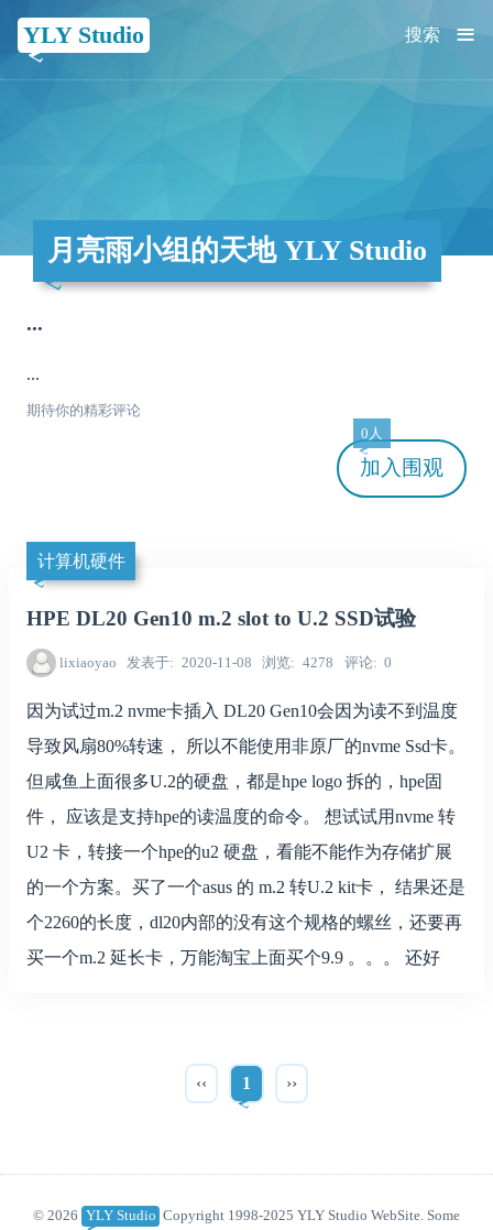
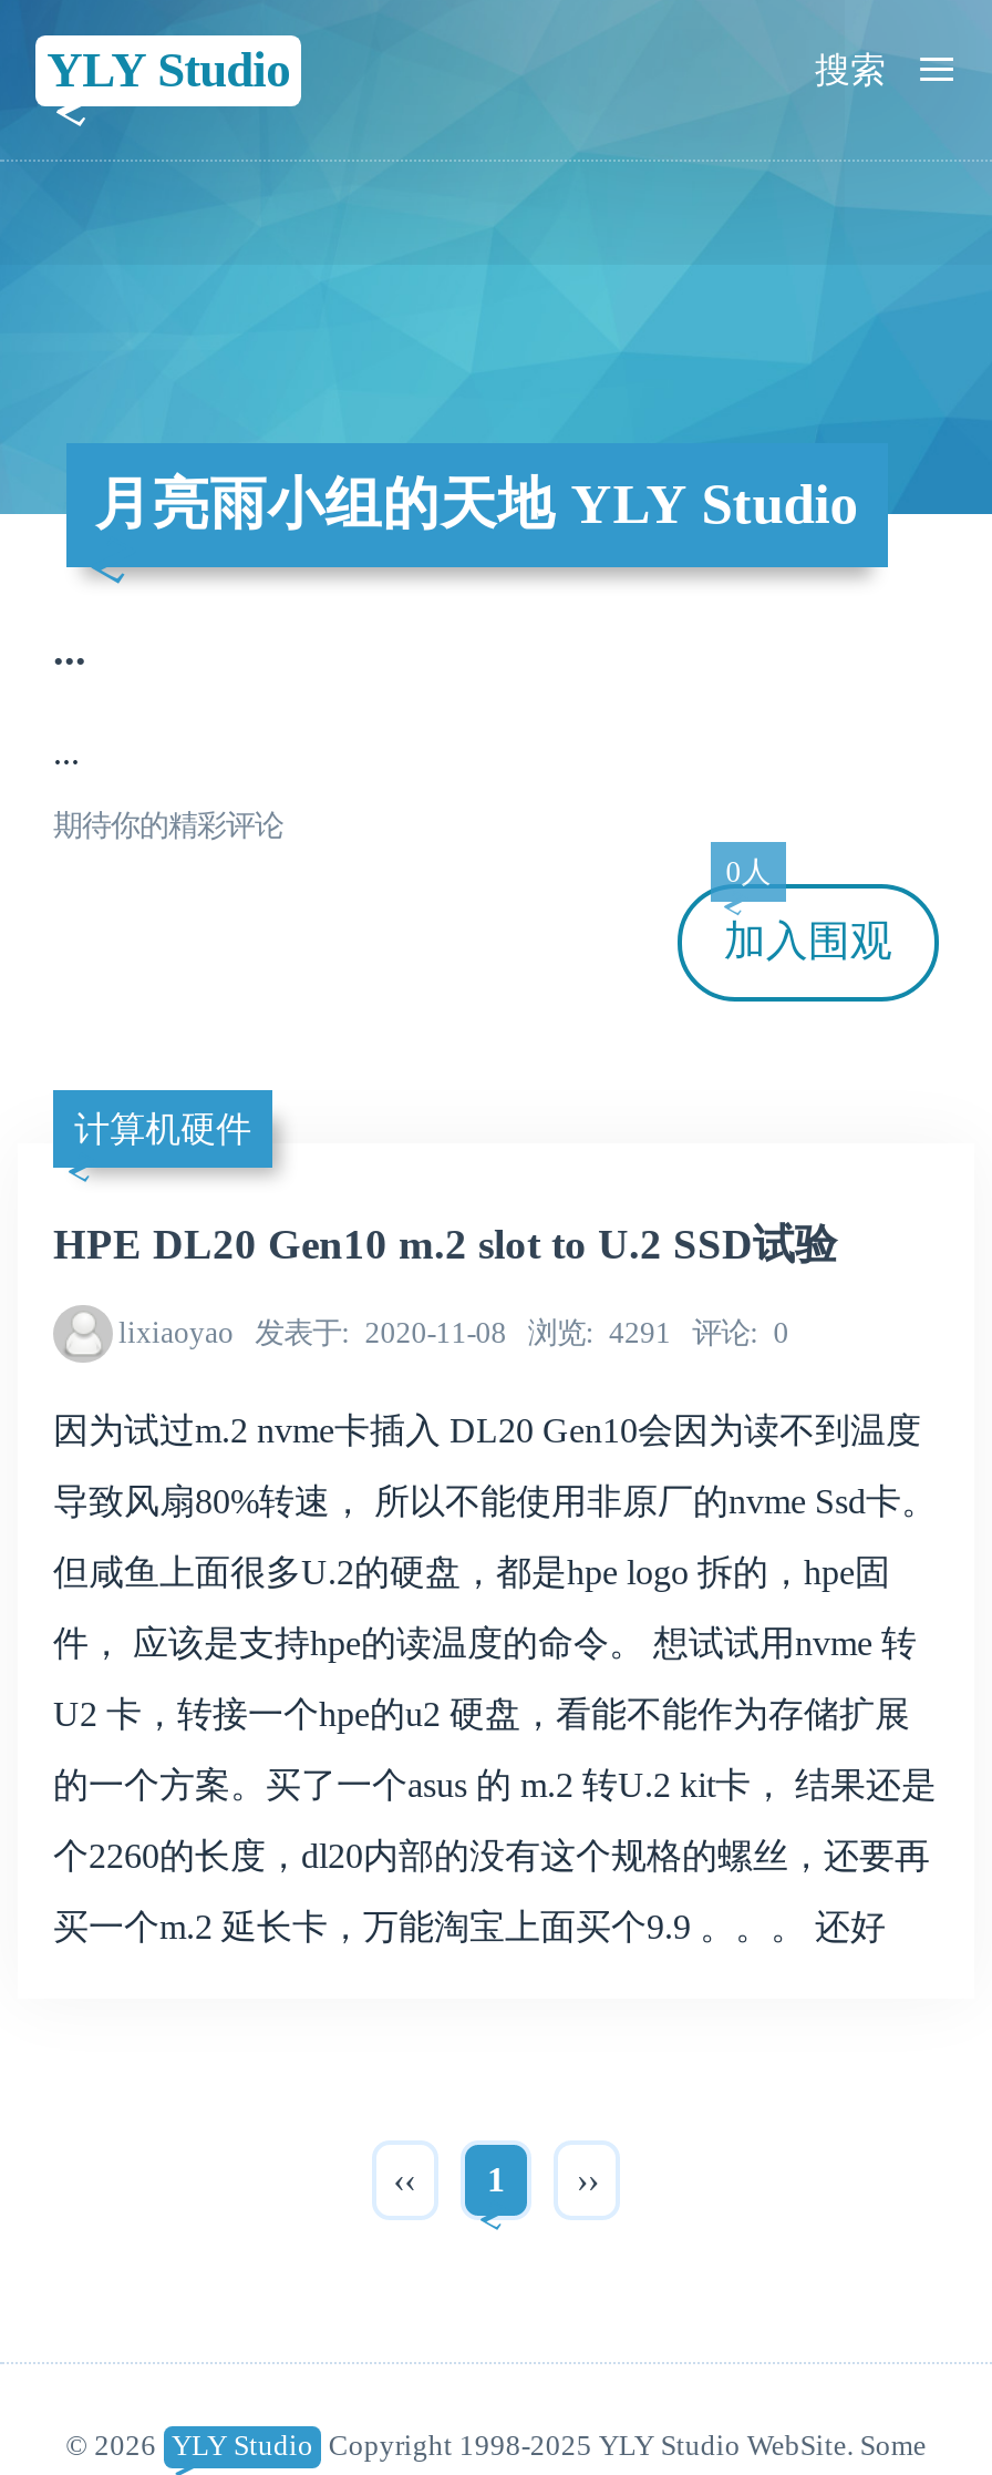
[59,654,392,671] lixiaoyao 发表于 2020-11-08 浏览 4278 评论 0 -> [118,1317,789,1350] lixiaoyao 发表于 2020-11-08 浏览 4291 评论 0

